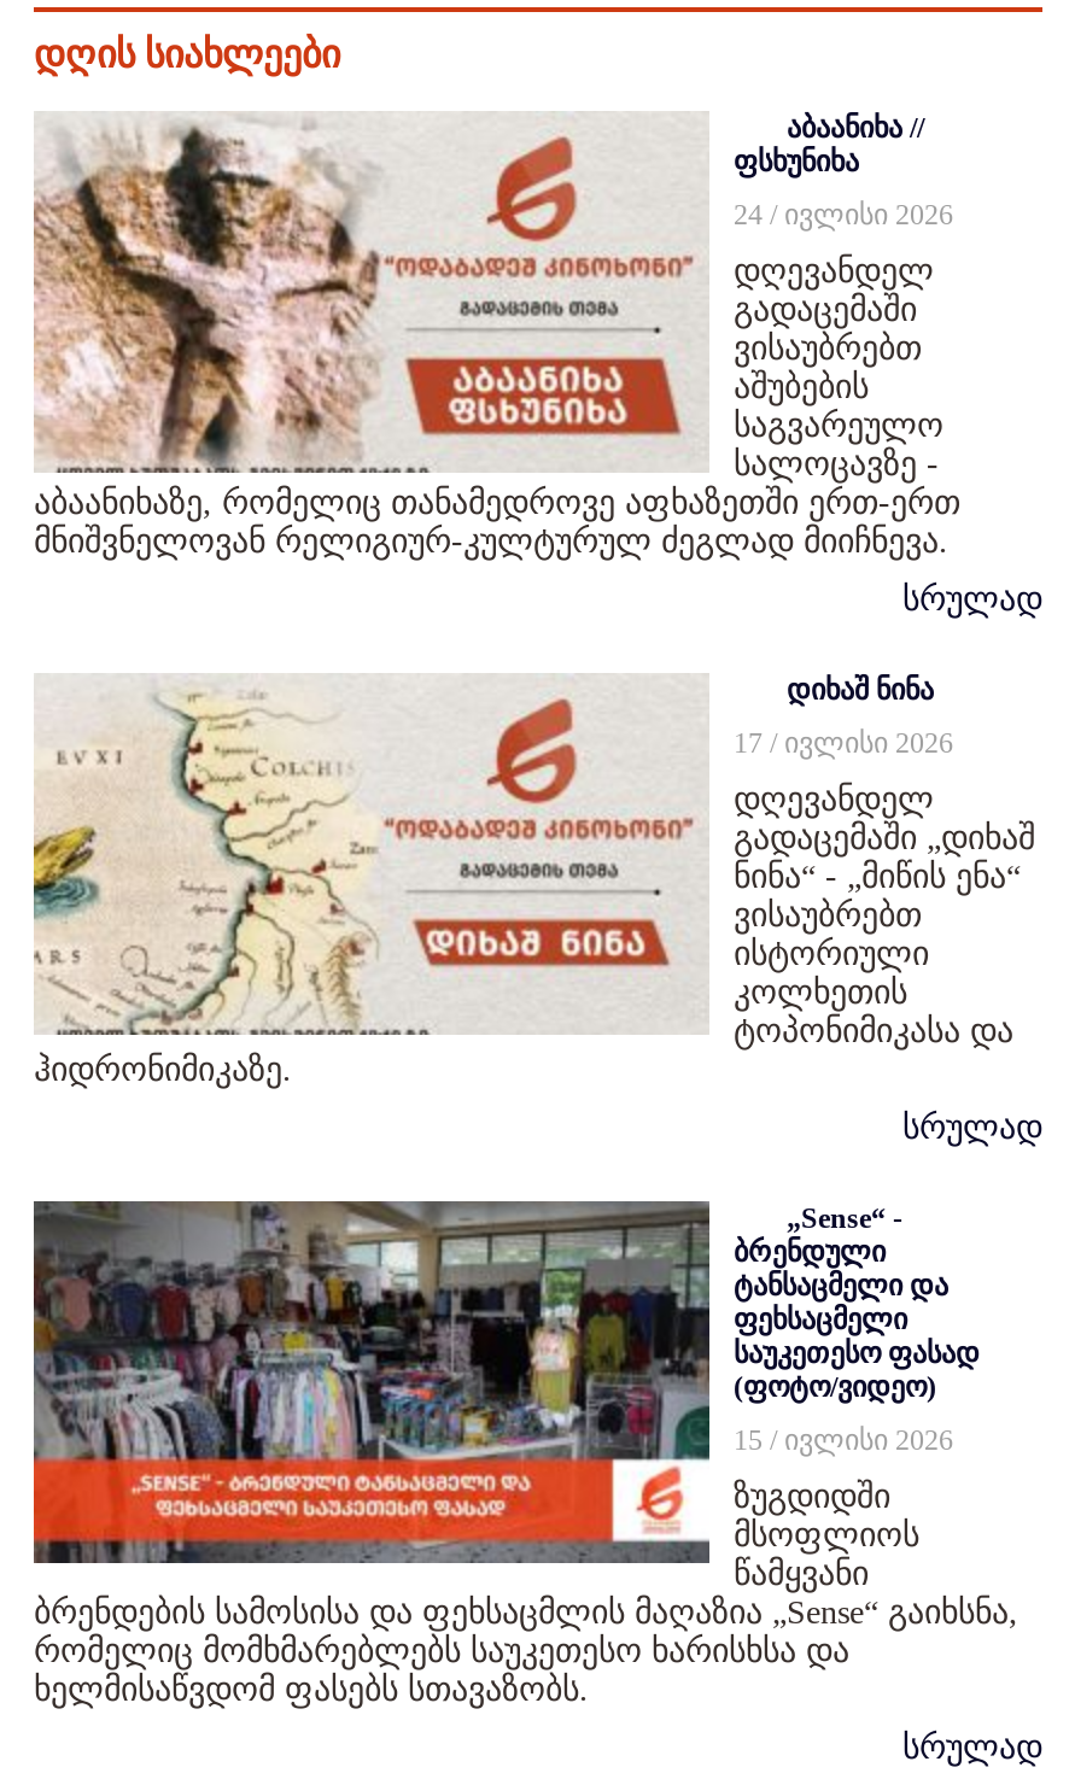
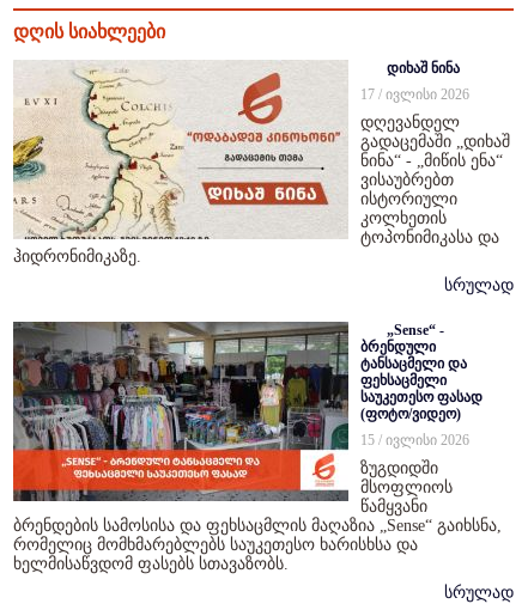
[34,112,1042,618] [image] | აბაანიხა // | ფსხუნიხა | 24 / ივლისი 2026 | დღევანდელ | გადაცემაში | ვისაუბრებთ | აშუბების | საგვარეულო | სალოცავზე - | აბაანიხაზე, რომელიც თანამედროვე აფხაზეთში ერთ-ერთ | მნიშვნელოვან რელიგიურ-კულტურულ ძეგლად მიიჩნევა. | სრულად -> none
[405,357,683,437] [image] -> none

